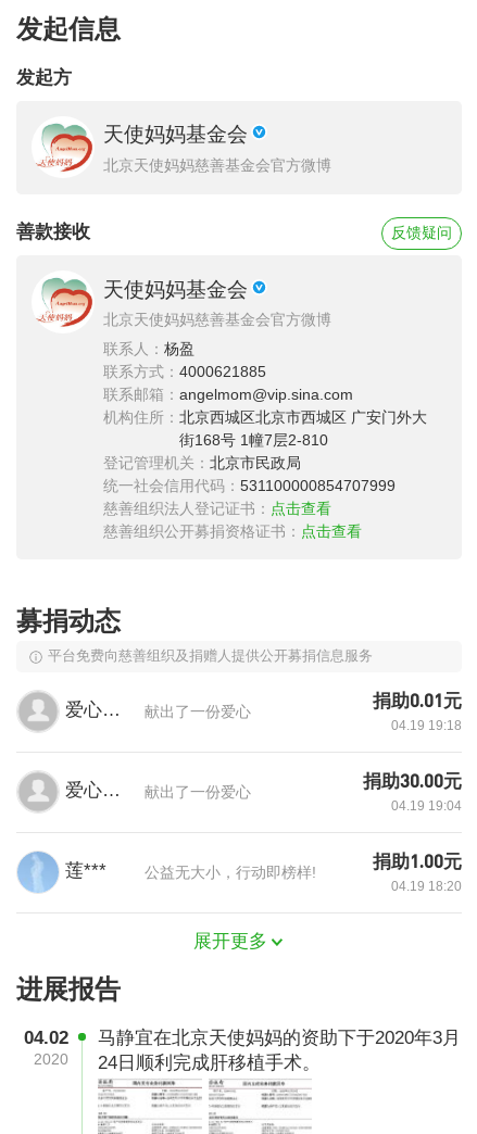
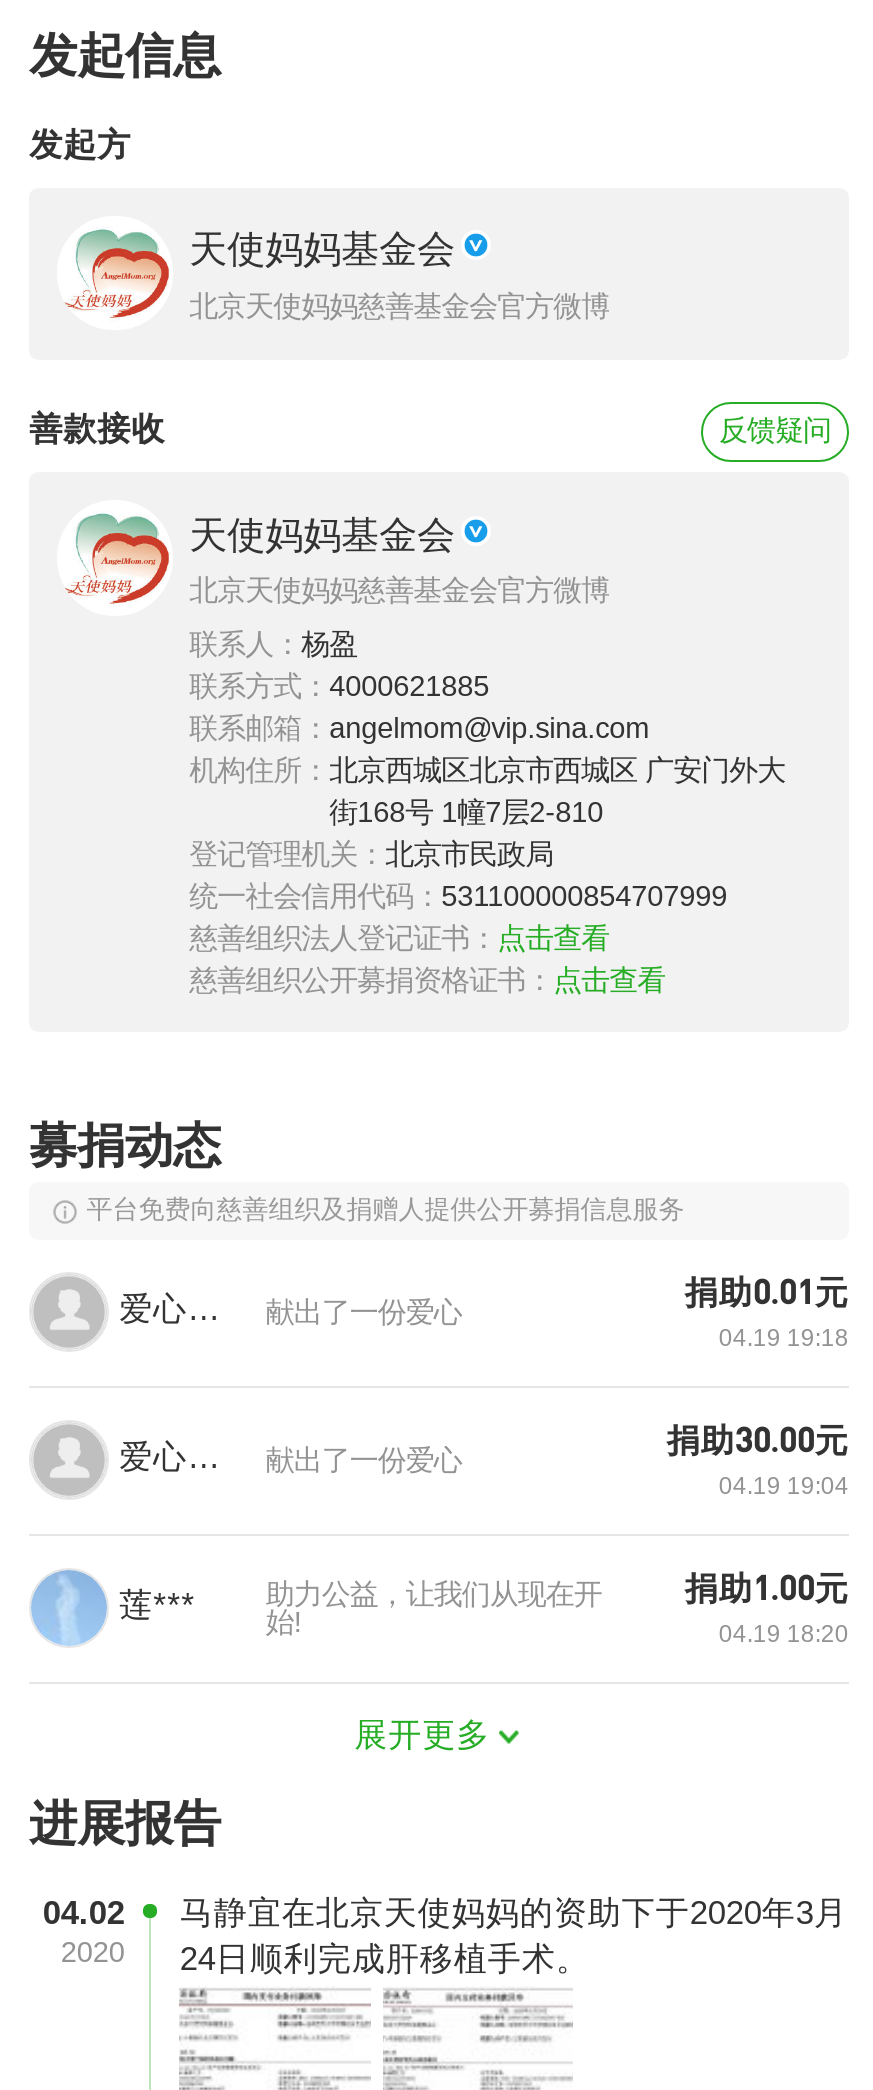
[145,864,317,881] 公益无大小，行动即榜样! -> [266,1578,602,1638] 助力公益，让我们从现在开 | 始!

